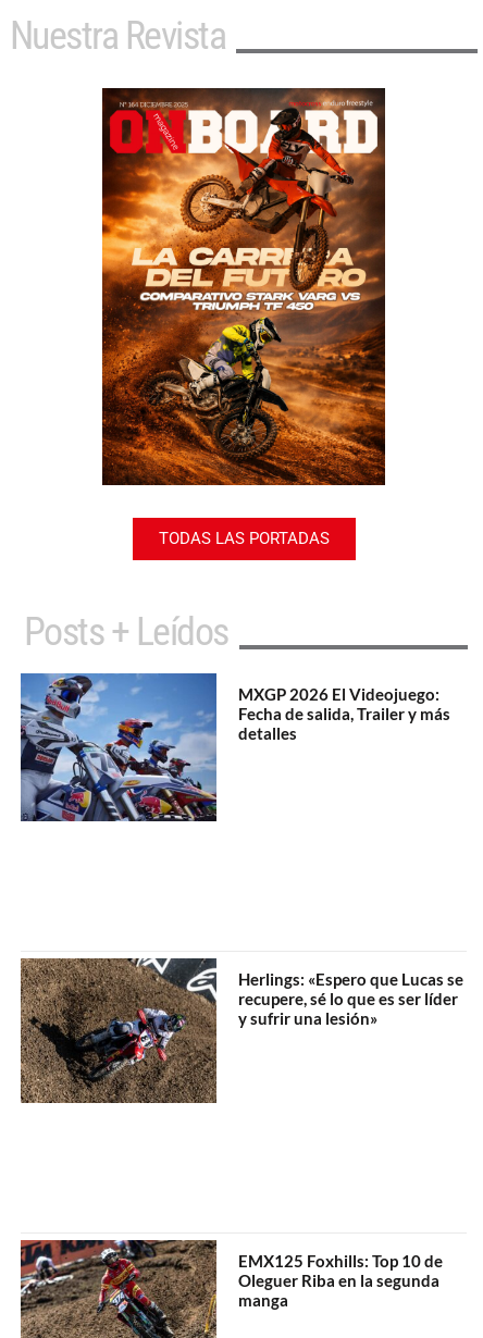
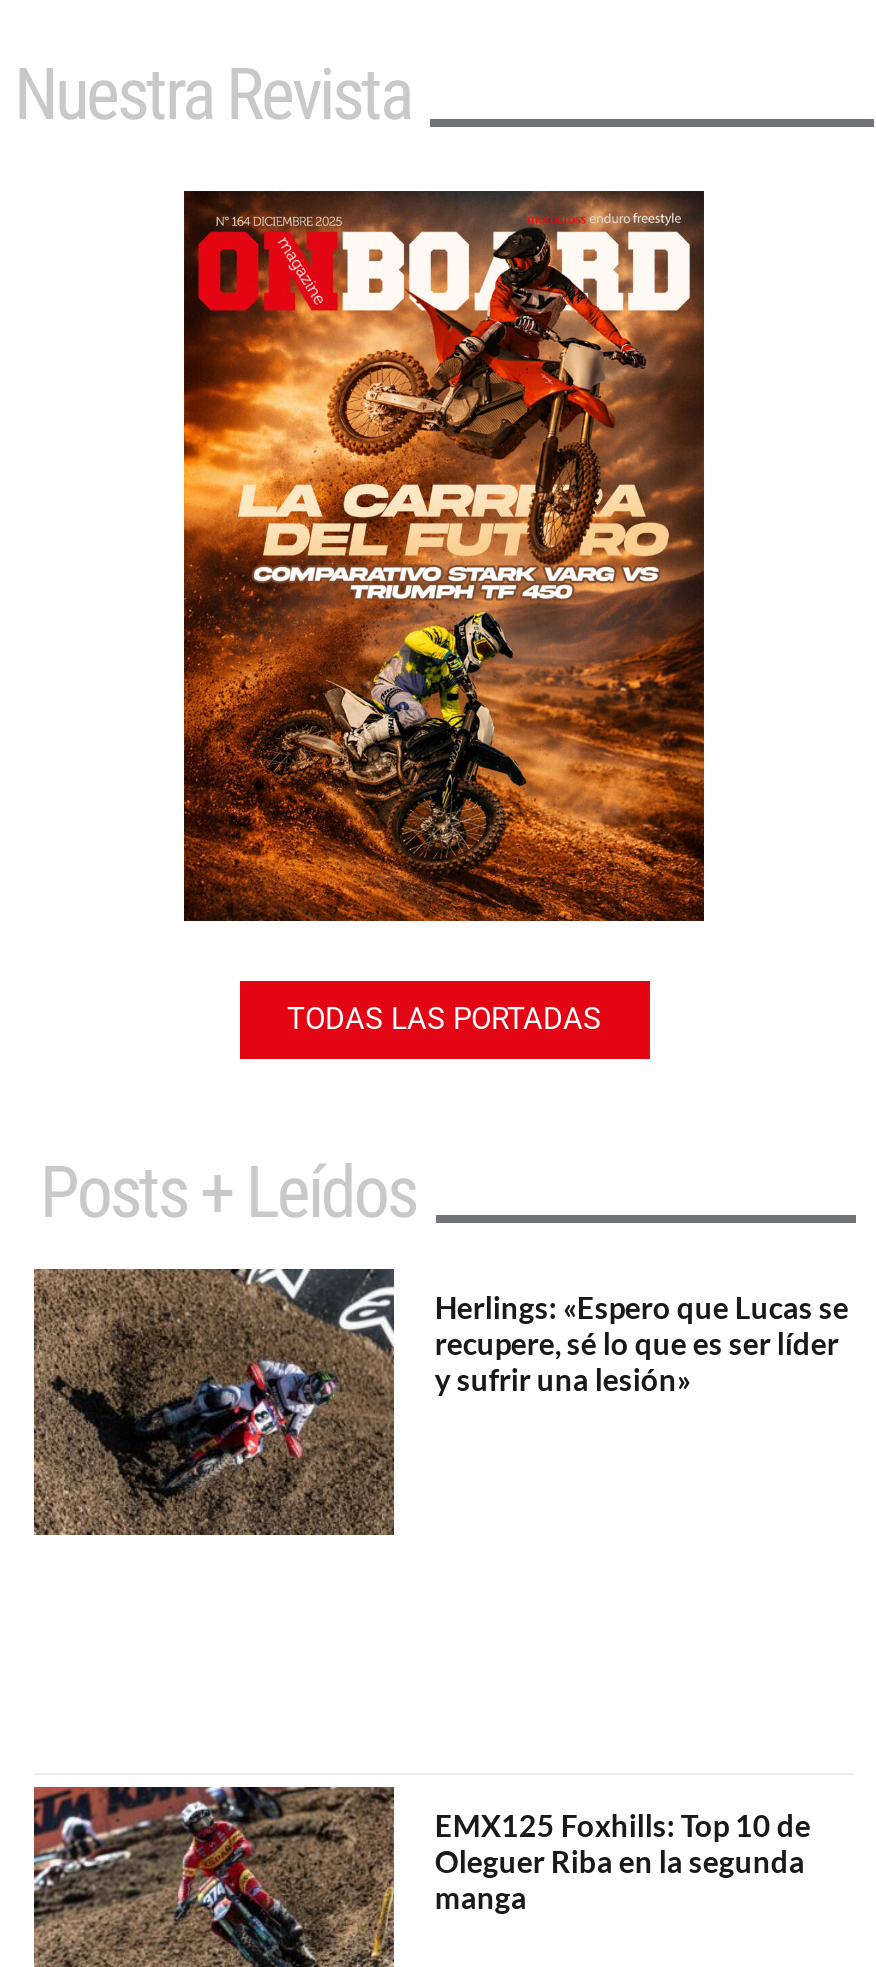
[20,672,451,822] [image] | MXGP 2026 El Videojuego: | Fecha de salida, Trailer y más | detalles -> none

